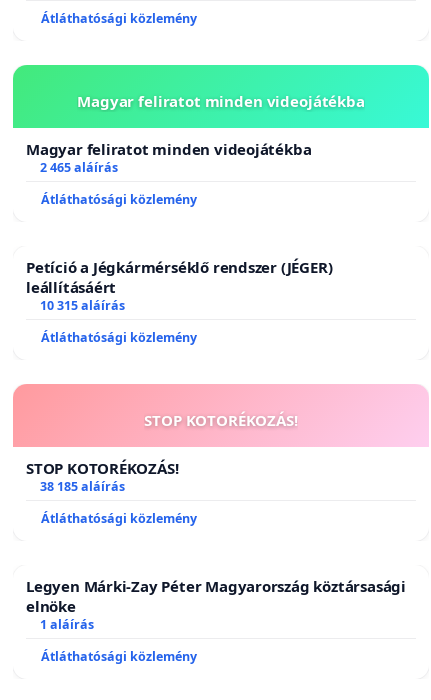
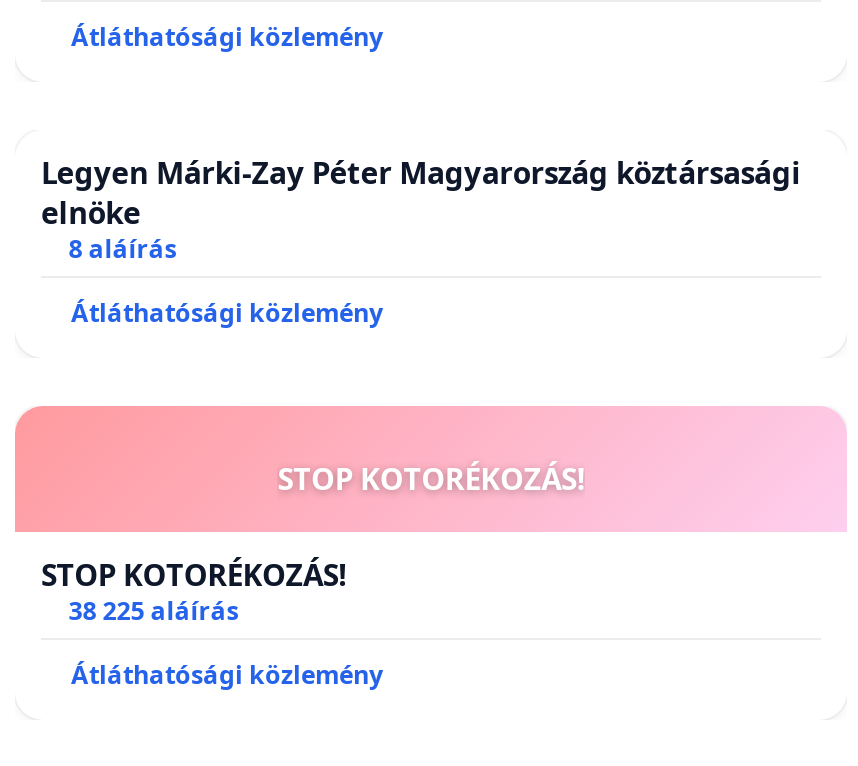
[26,91,365,314] Magyar feliratot minden videojátékba | Magyar feliratot minden videojátékba | 2 465 aláírás | Átláthatósági közlemény | Petíció a Jégkármérséklő rendszer (JÉGER) | leállításáért | 10 315 aláírás -> [69,233,177,267] 8 aláírás
[40,478,197,633] 38 185 aláírás | Átláthatósági közlemény | 1 aláírás -> [69,595,239,629] 38 225 aláírás
moved [26,576,406,616] -> [41,153,801,233]: Legyen Márki-Zay Péter Magyarország köztársasági | elnöke

